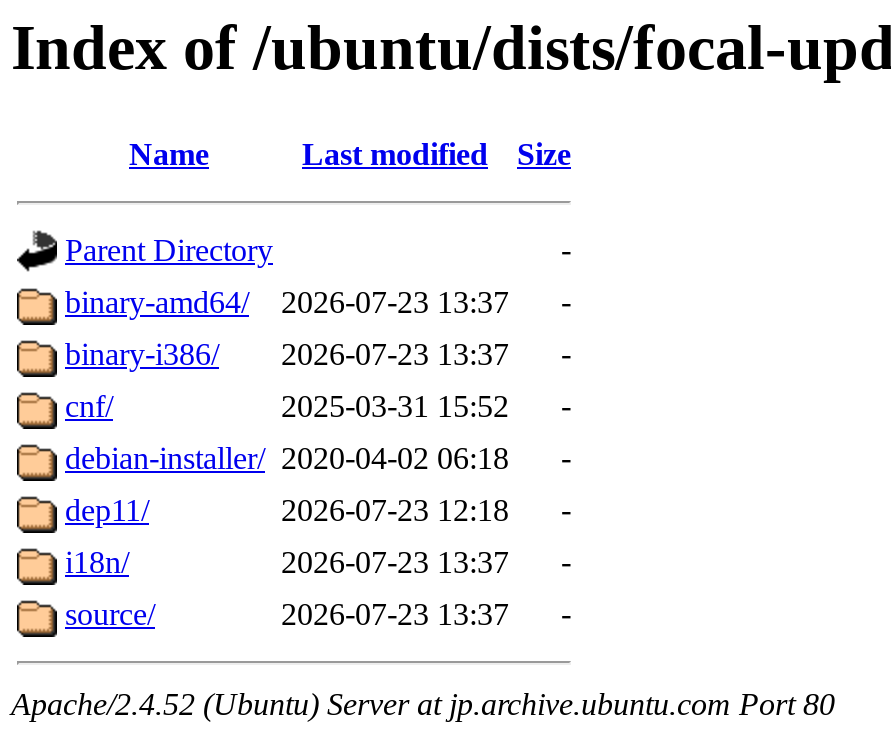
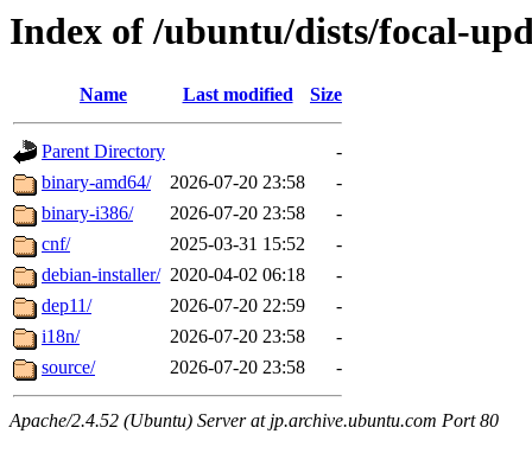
[281,286,509,320] 2026-07-23 13:37 -> [170,172,305,193] 2026-07-20 23:58
[281,338,509,372] 2026-07-23 13:37 -> [170,203,305,223] 2026-07-20 23:58
[281,494,509,528] 2026-07-23 12:18 -> [170,296,305,316] 2026-07-20 22:59
[281,546,509,580] 2026-07-23 13:37 -> [170,327,305,347] 2026-07-20 23:58
[281,598,509,632] 2026-07-23 13:37 -> [170,357,305,378] 2026-07-20 23:58

